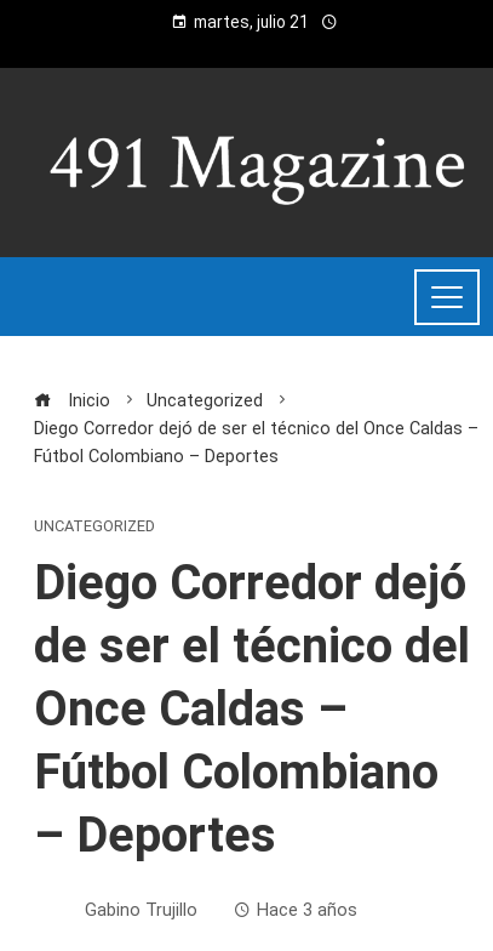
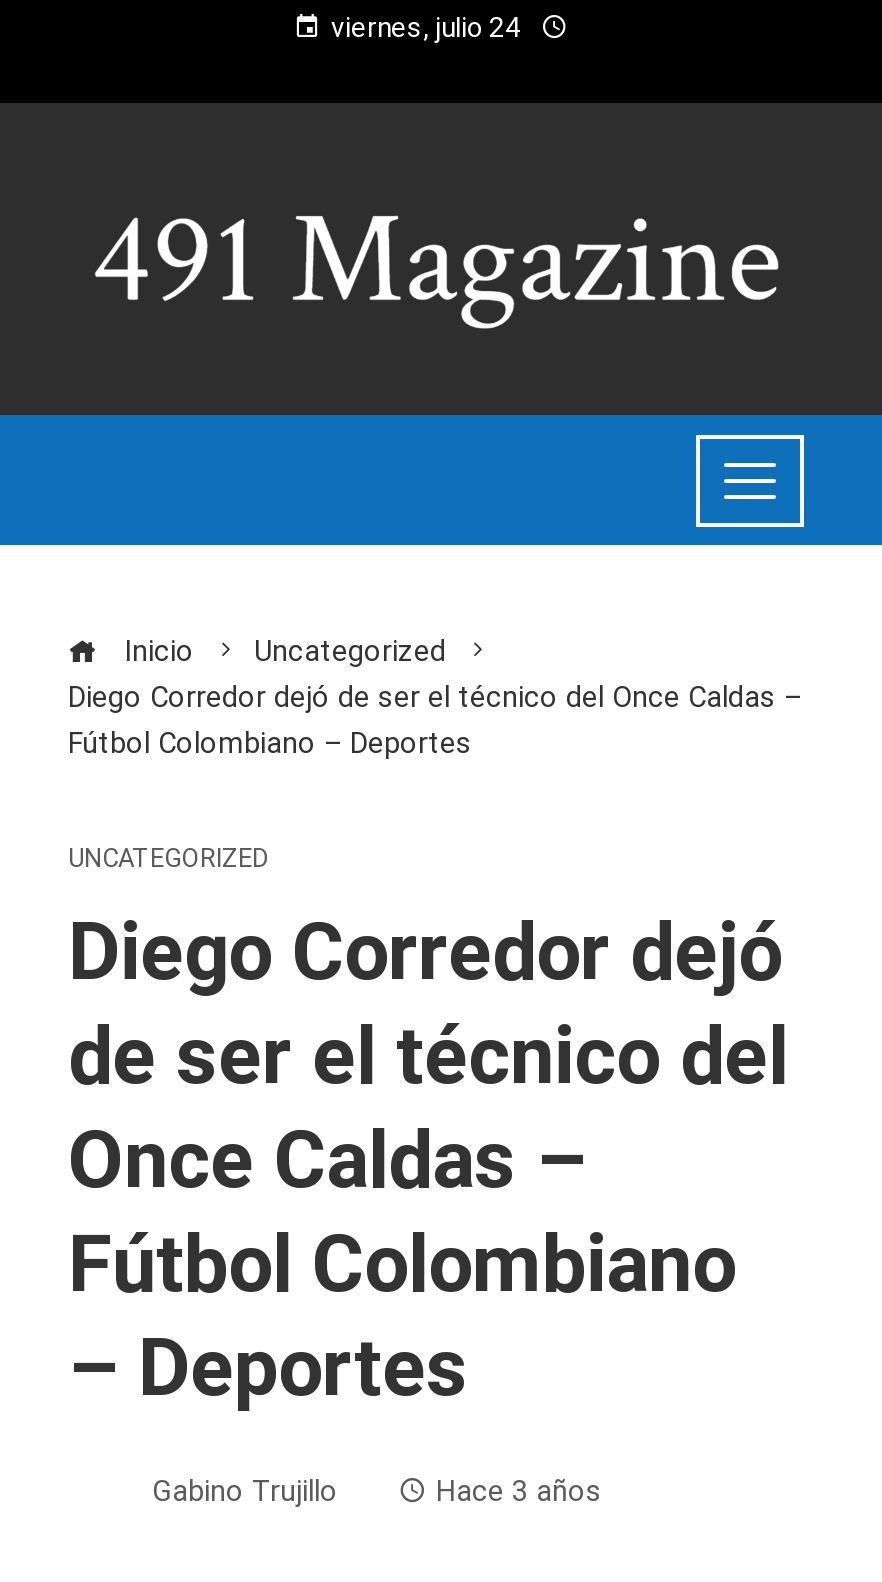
[193,12,308,32] martes, julio 21 -> [331,11,521,43] viernes, julio 24

